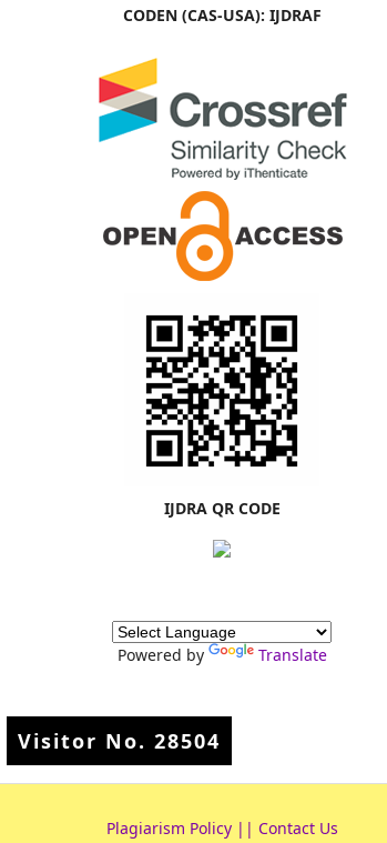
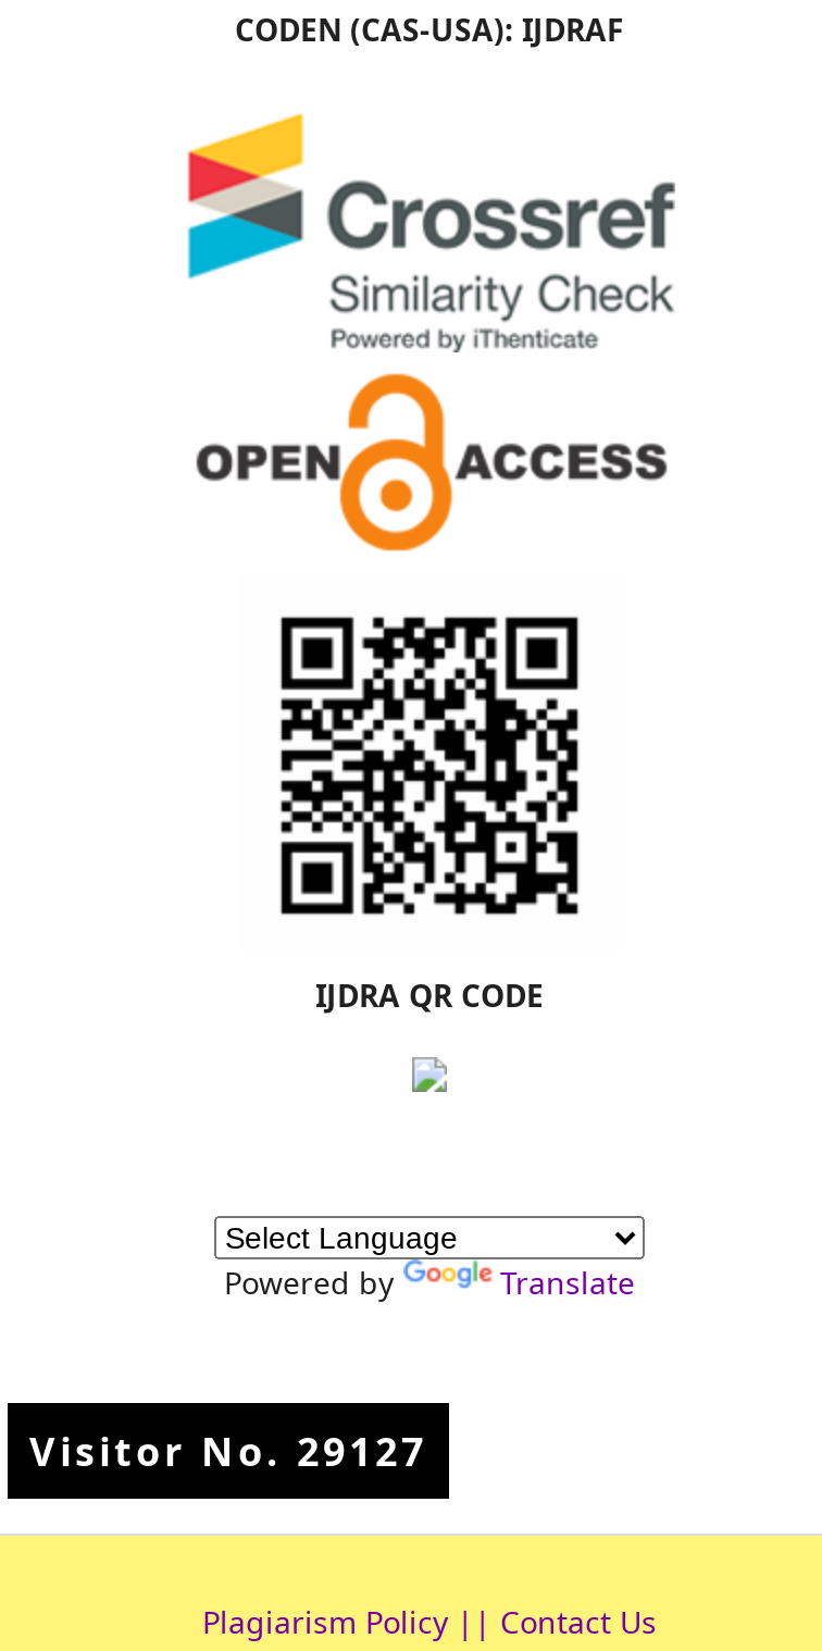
[18,727,221,754] Visitor No. 28504 -> [29,1424,427,1476] Visitor No. 29127

